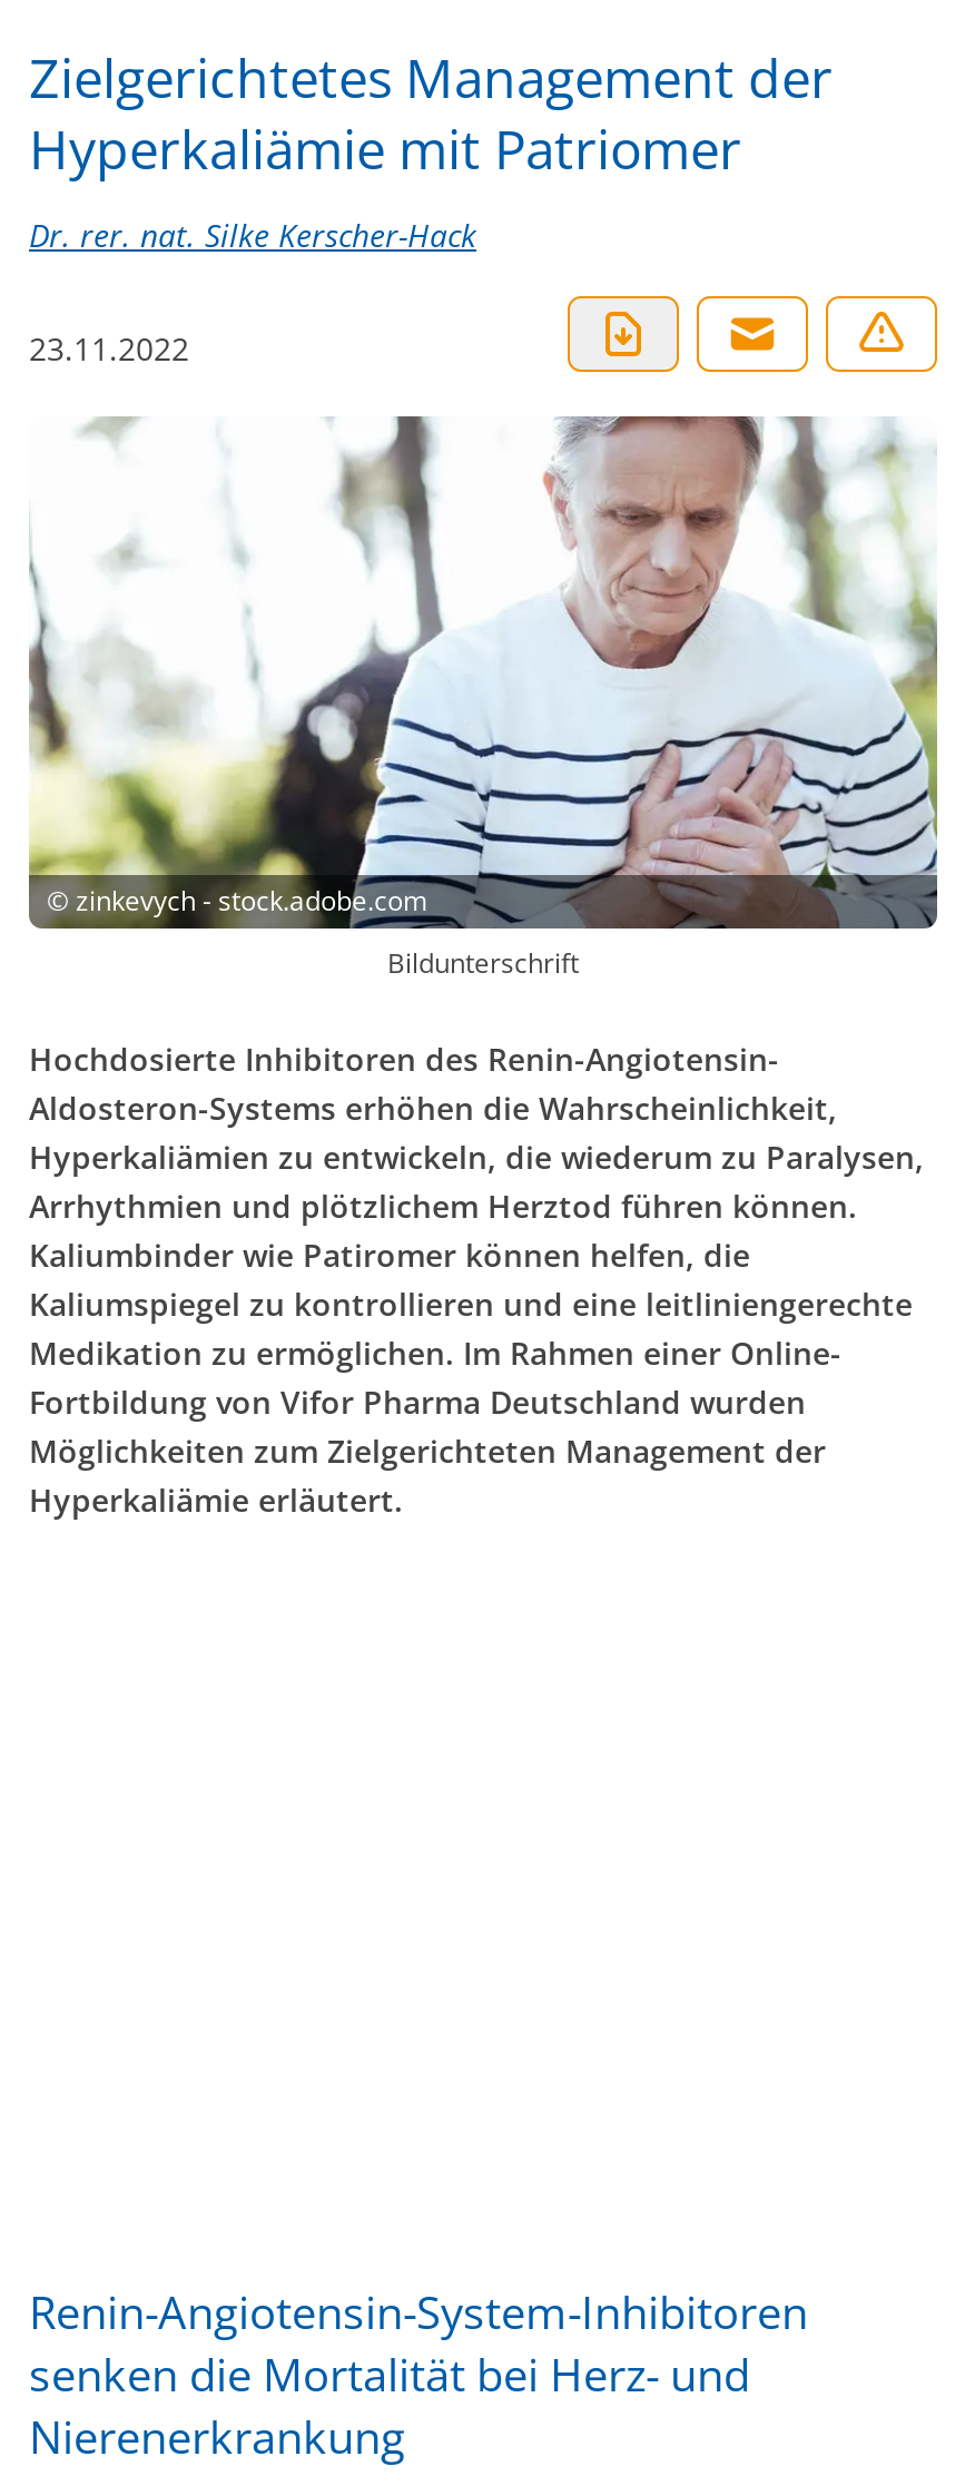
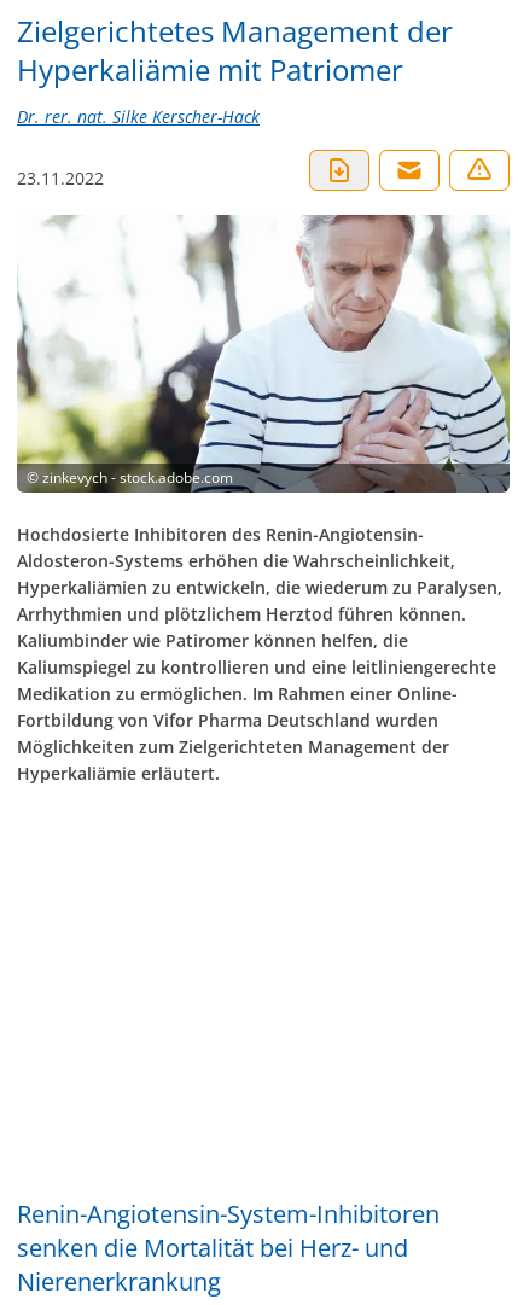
[387,943,579,981] Bildunterschrift -> none

